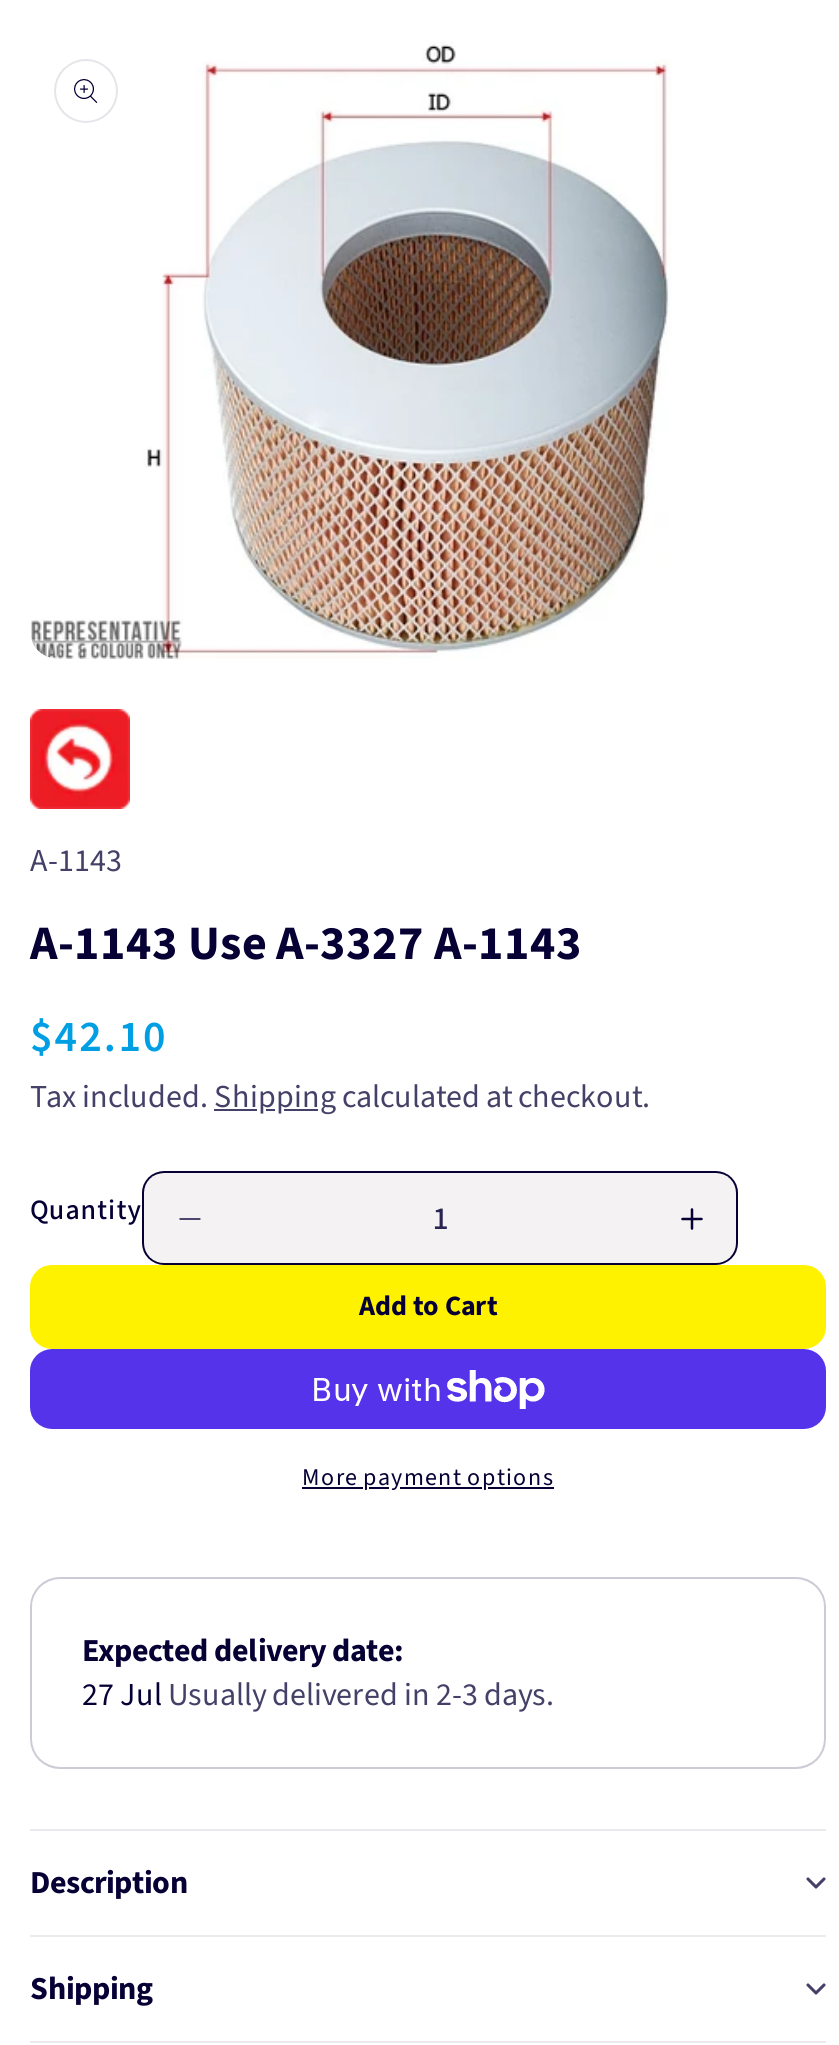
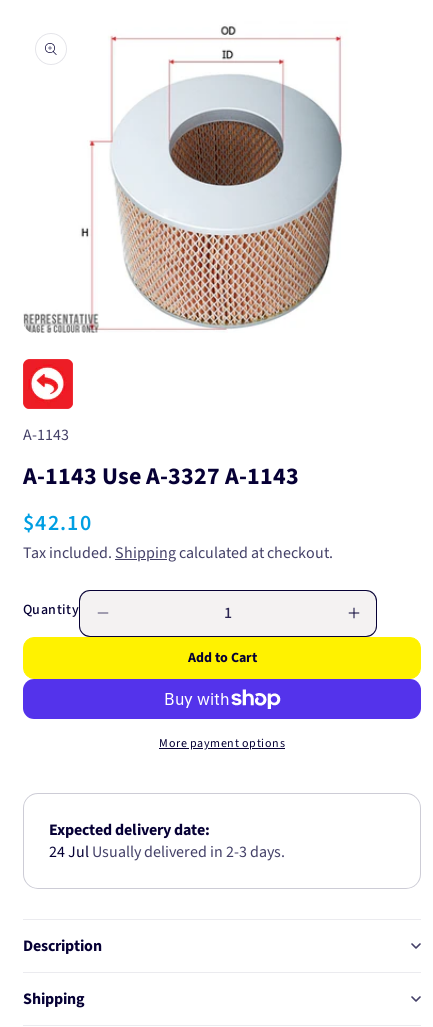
[82,1673,554,1717] 27 Jul Usually delivered in 2-3 days. -> [49,840,285,862] 24 Jul Usually delivered in 2-3 days.

